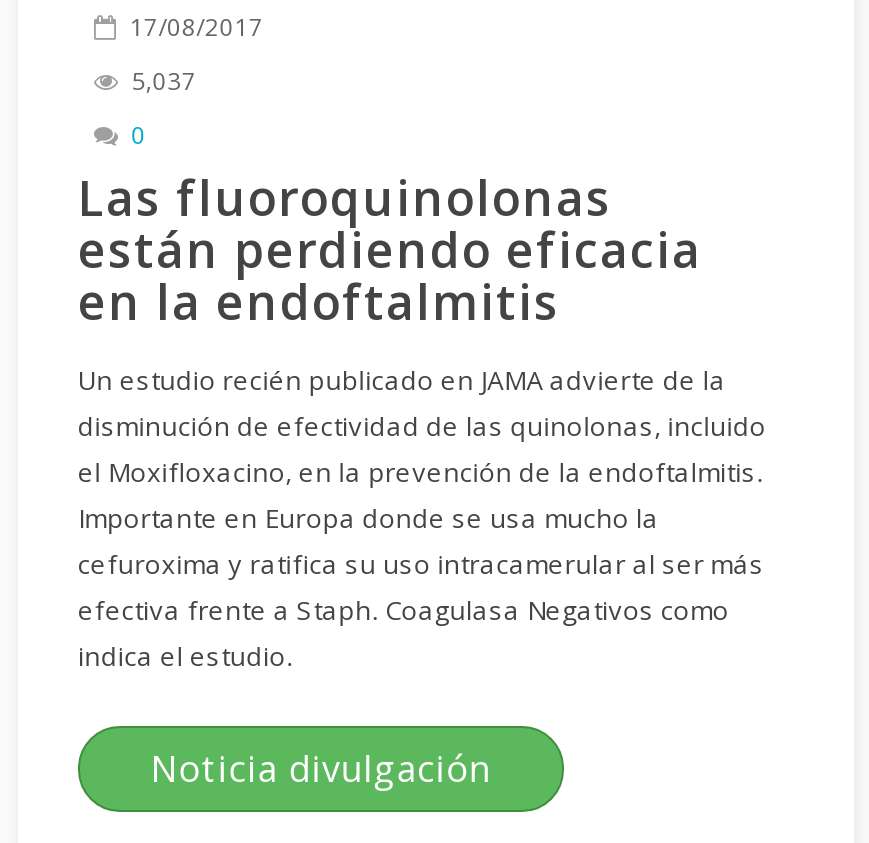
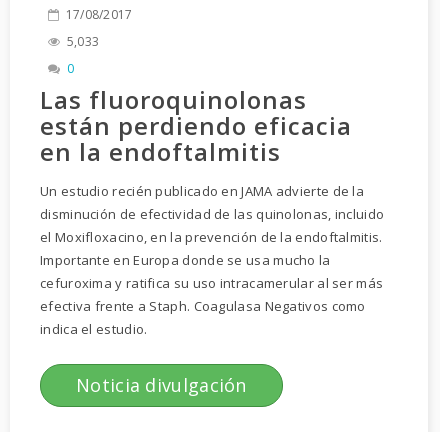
[131,63,196,97] 5,037 -> [67,32,99,49] 5,033

